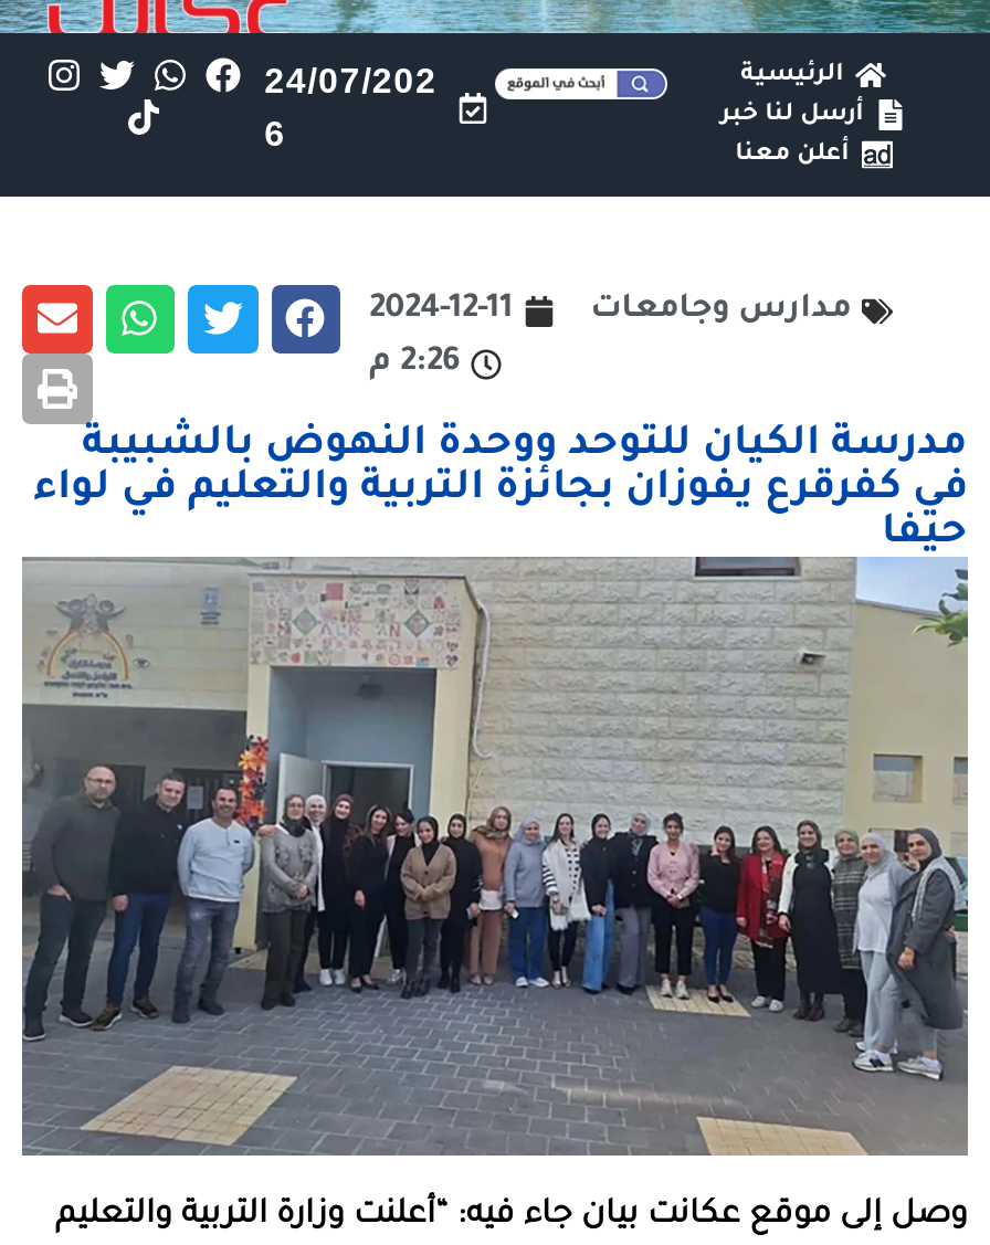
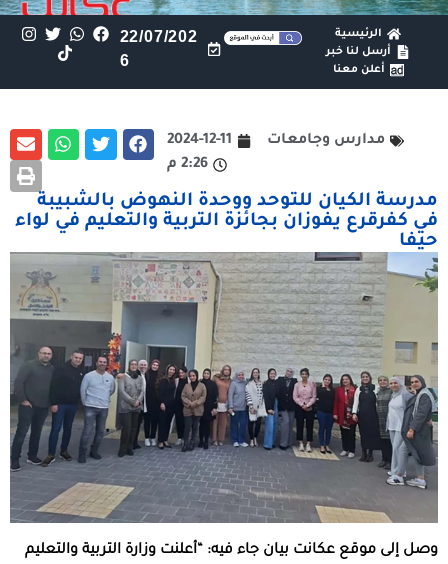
[264,61,437,99] 24/07/202 -> [120,28,198,45] 22/07/202

